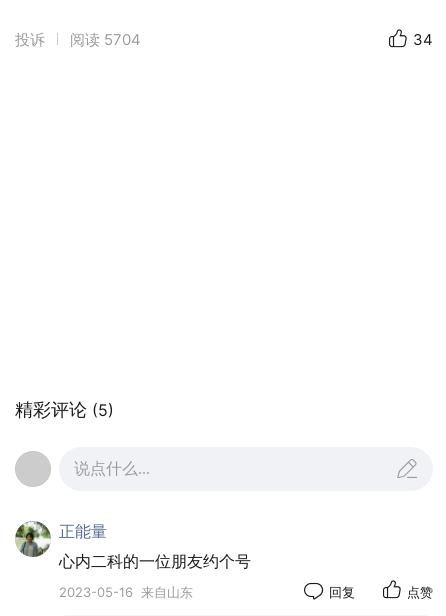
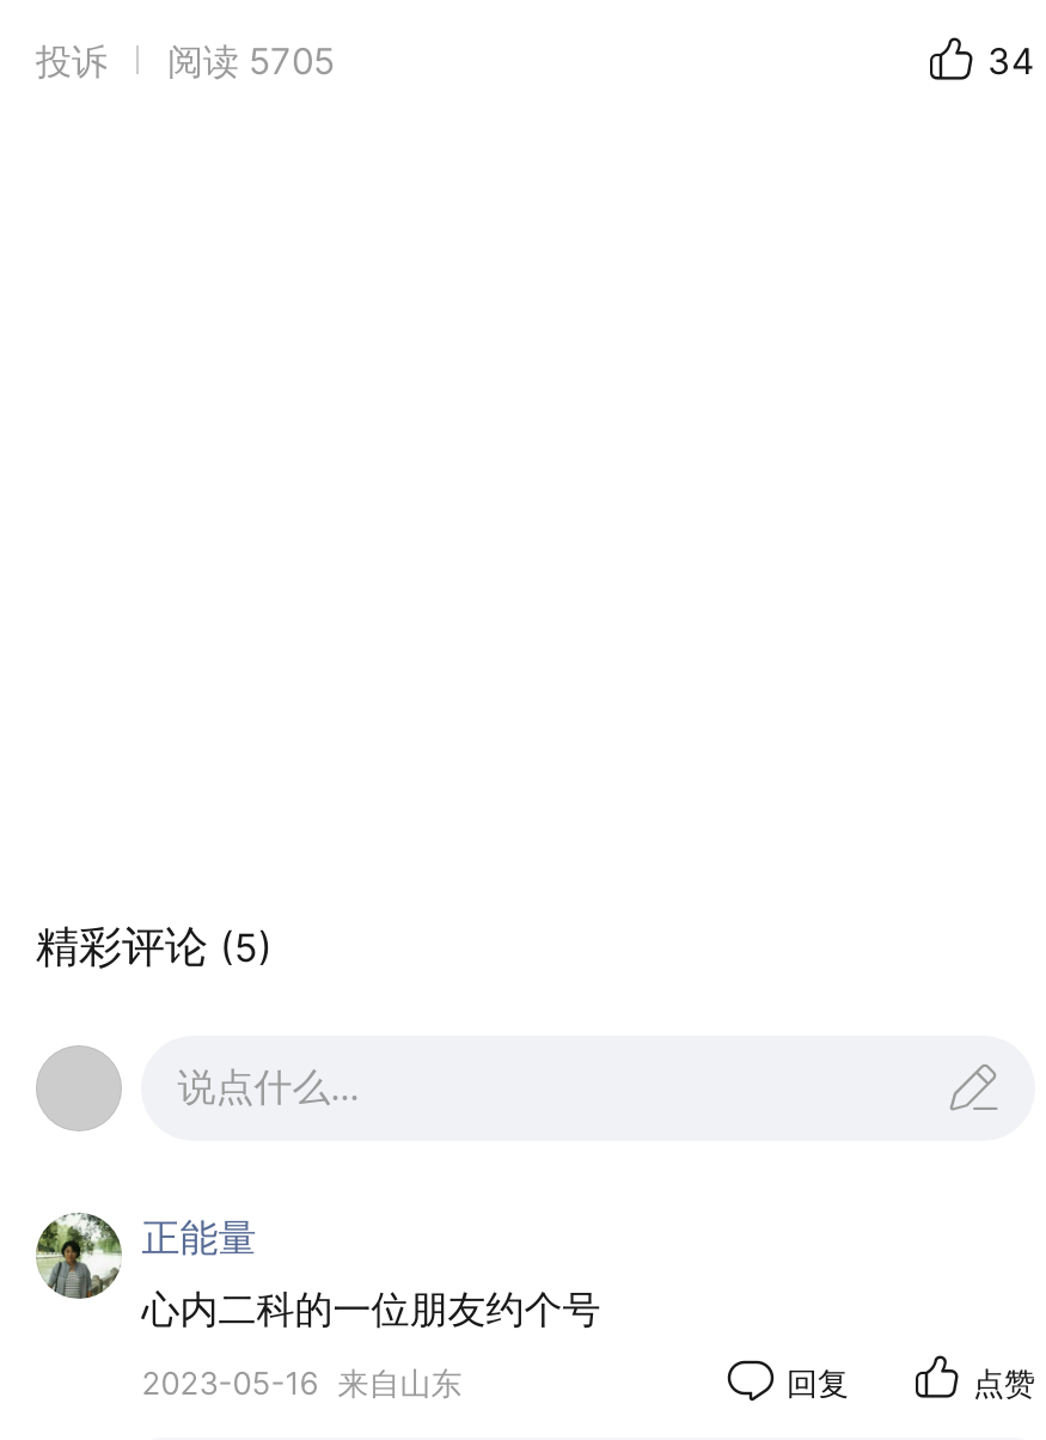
[15,30,141,49] 投诉 阅读 5704 -> [36,38,335,83] 投诉 阅读 5705

